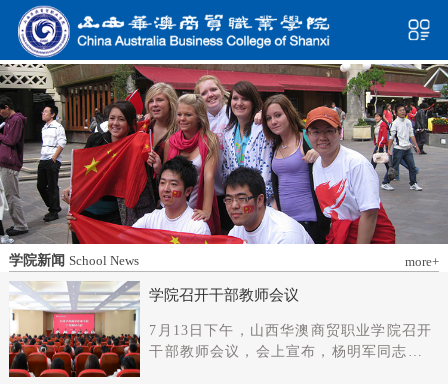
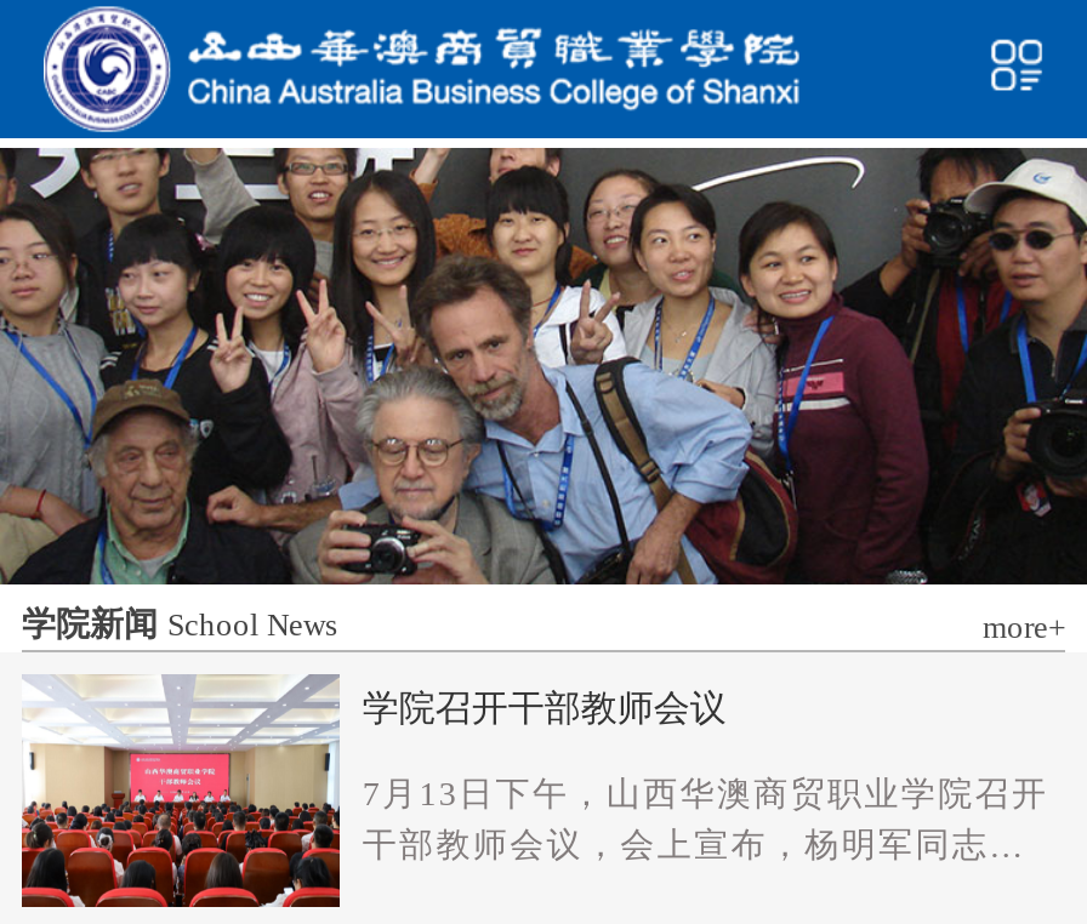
[3,63,445,245] [image] -> [7,146,1080,587] [image]

